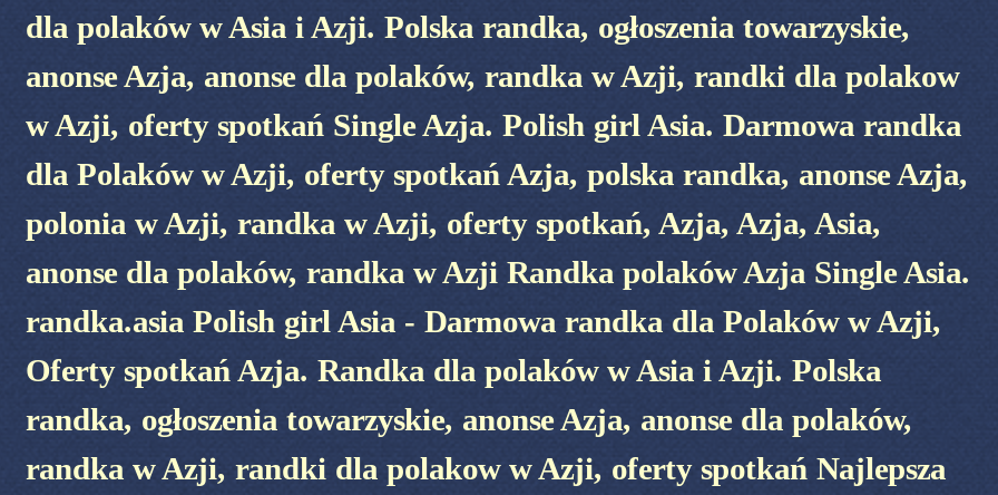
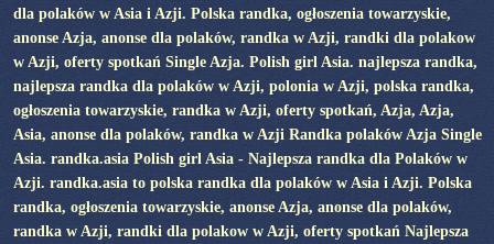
[26,107,970,388] w Azji, oferty spotkań Single Azja. Polish girl Asia. Darmowa randka | dla Polaków w Azji, oferty spotkań Azja, polska randka, anonse Azja, | polonia w Azji, randka w Azji, oferty spotkań, Azja, Azja, Asia, | anonse dla polaków, randka w Azji Randka polaków Azja Single Asia. | randka.asia Polish girl Asia - Darmowa randka dla Polaków w Azji, | Oferty spotkań Azja. Randka dla polaków w Asia i Azji. Polska -> [13,53,481,191] w Azji, oferty spotkań Single Azja. Polish girl Asia. najlepsza randka, | najlepsza randka dla polaków w Azji, polonia w Azji, polska randka, | ogłoszenia towarzyskie, randka w Azji, oferty spotkań, Azja, Azja, | Asia, anonse dla polaków, randka w Azji Randka polaków Azja Single | Asia. randka.asia Polish girl Asia - Najlepsza randka dla Polaków w | Azji. randka.asia to polska randka dla polaków w Asia i Azji. Polska

